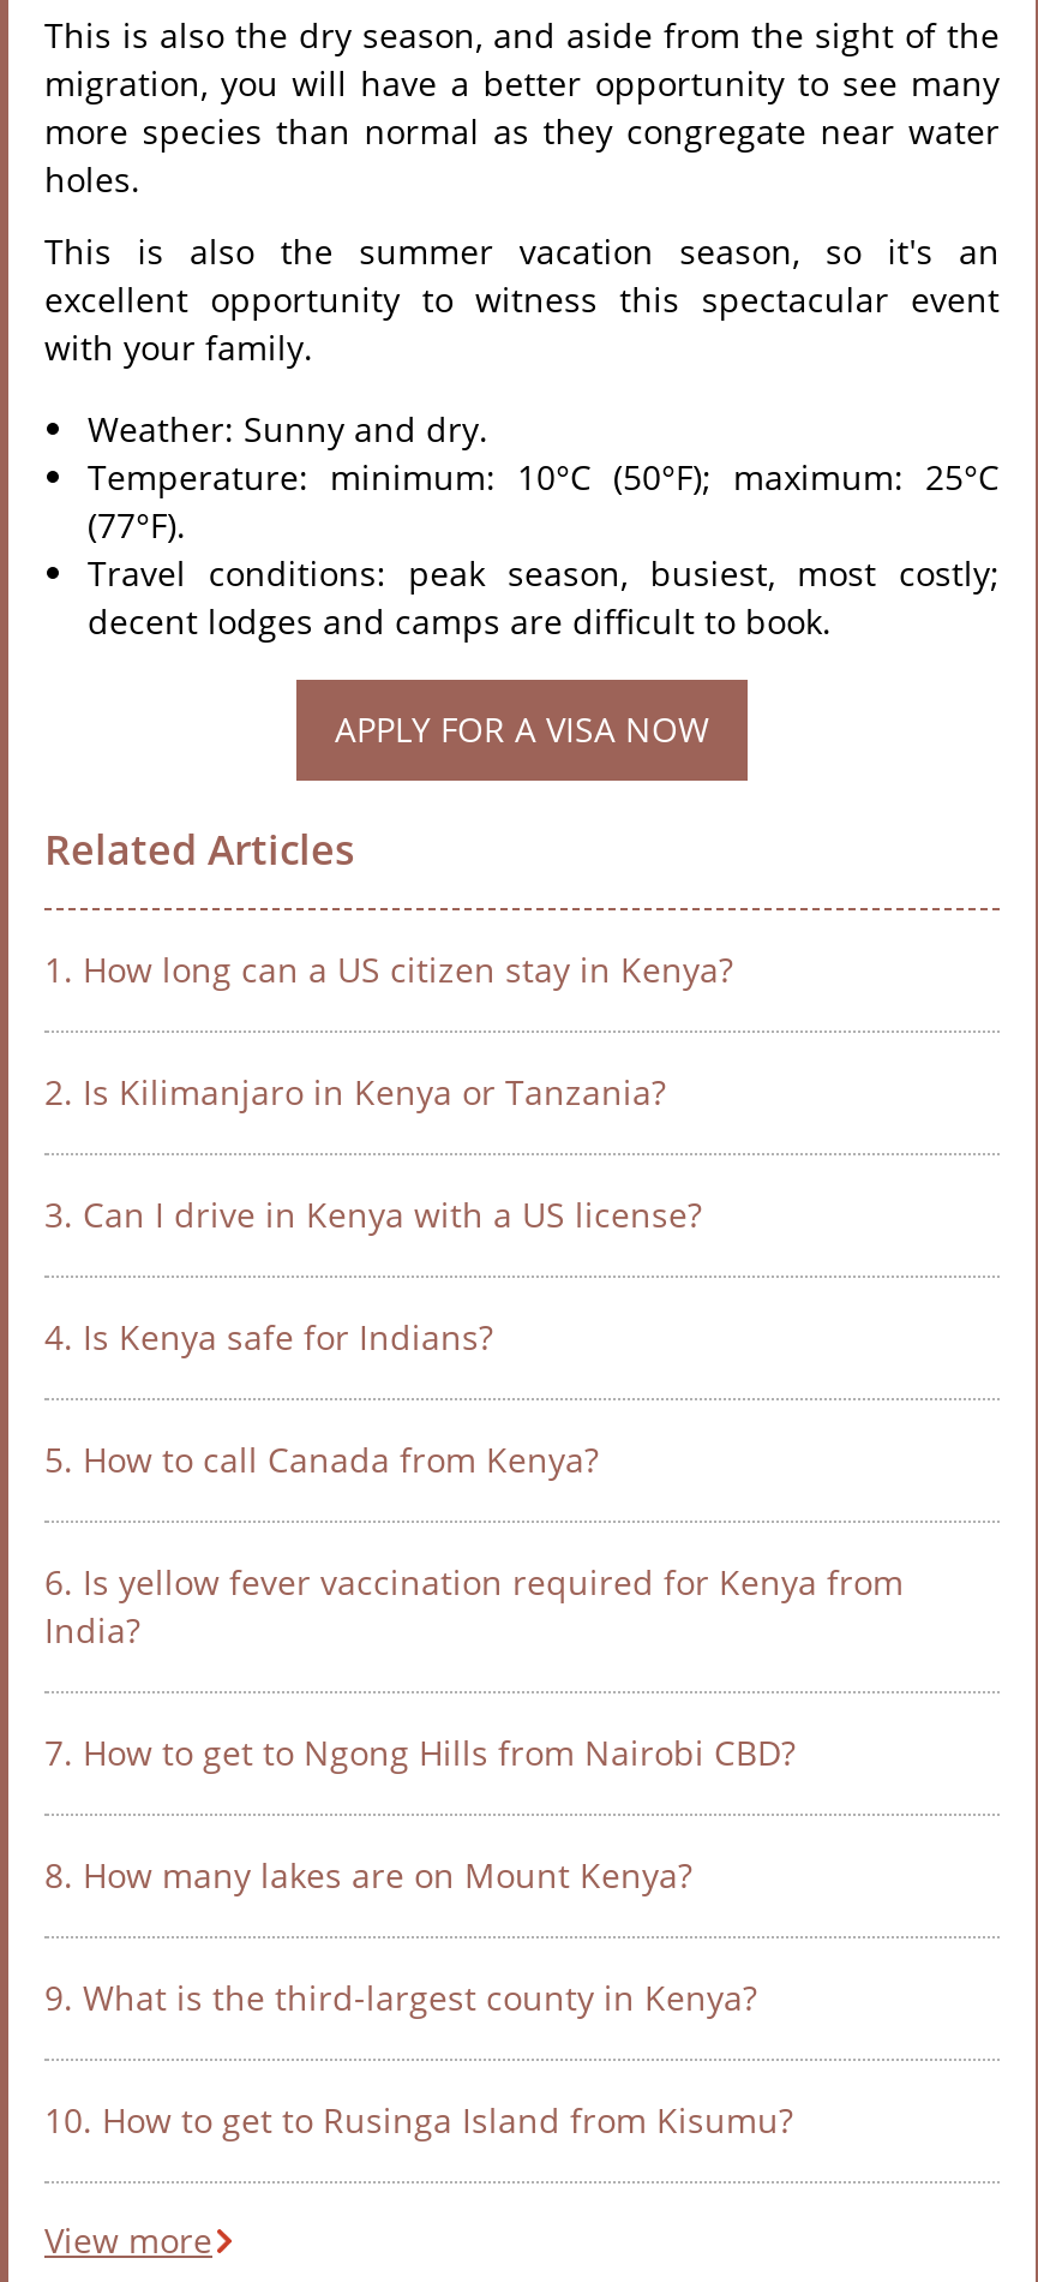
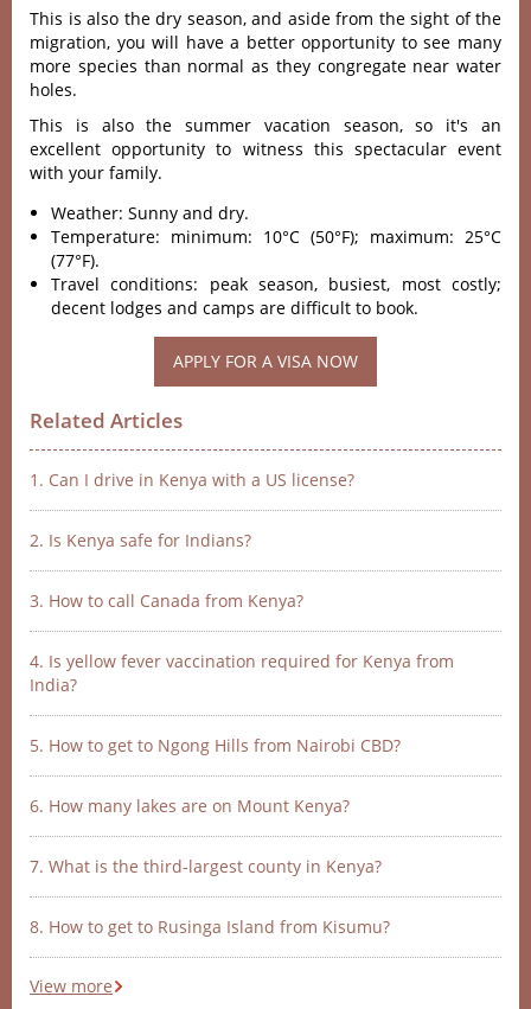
[44,946,904,1605] 1. How long can a US citizen stay in Kenya? | 2. Is Kilimanjaro in Kenya or Tanzania? | 3. Can I drive in Kenya with a US license? | 4. Is Kenya safe for Indians? | 5. How to call Canada from Kenya? | 6. Is yellow fever vaccination required for Kenya from -> [30,468,454,672] 1. Can I drive in Kenya with a US license? | 2. Is Kenya safe for Indians? | 3. How to call Canada from Kenya? | 4. Is yellow fever vaccination required for Kenya from
[44,1730,796,1775] 7. How to get to Ngong Hills from Nairobi CBD? -> [30,734,401,756] 5. How to get to Ngong Hills from Nairobi CBD?
[44,1852,692,1898] 8. How many lakes are on Mount Kenya? -> [30,794,350,817] 6. How many lakes are on Mount Kenya?
[44,1975,757,2020] 9. What is the third-largest county in Kenya? -> [30,855,382,877] 7. What is the third-largest county in Kenya?
[44,2097,793,2143] 10. How to get to Rusinga Island from Kisumu? -> [30,915,390,938] 8. How to get to Rusinga Island from Kisumu?

